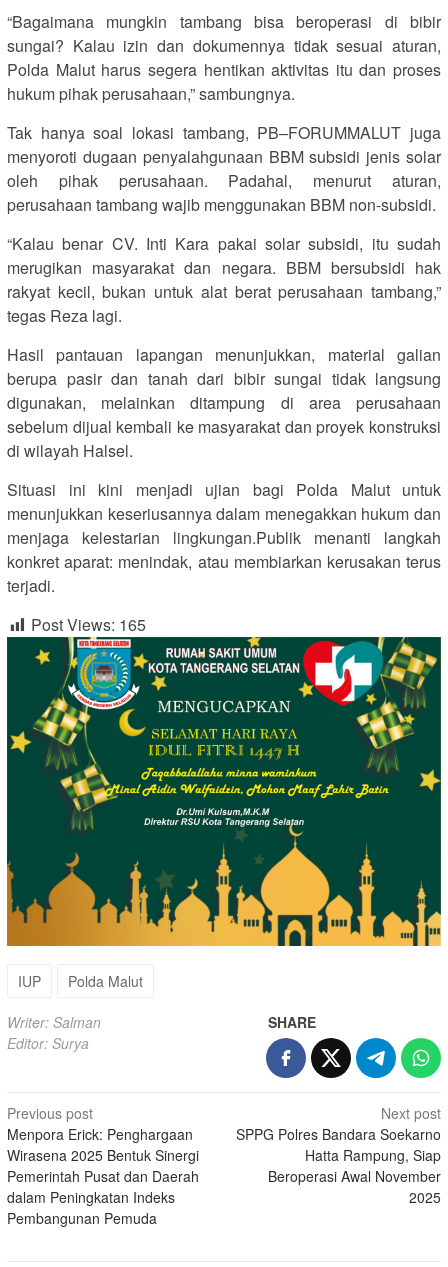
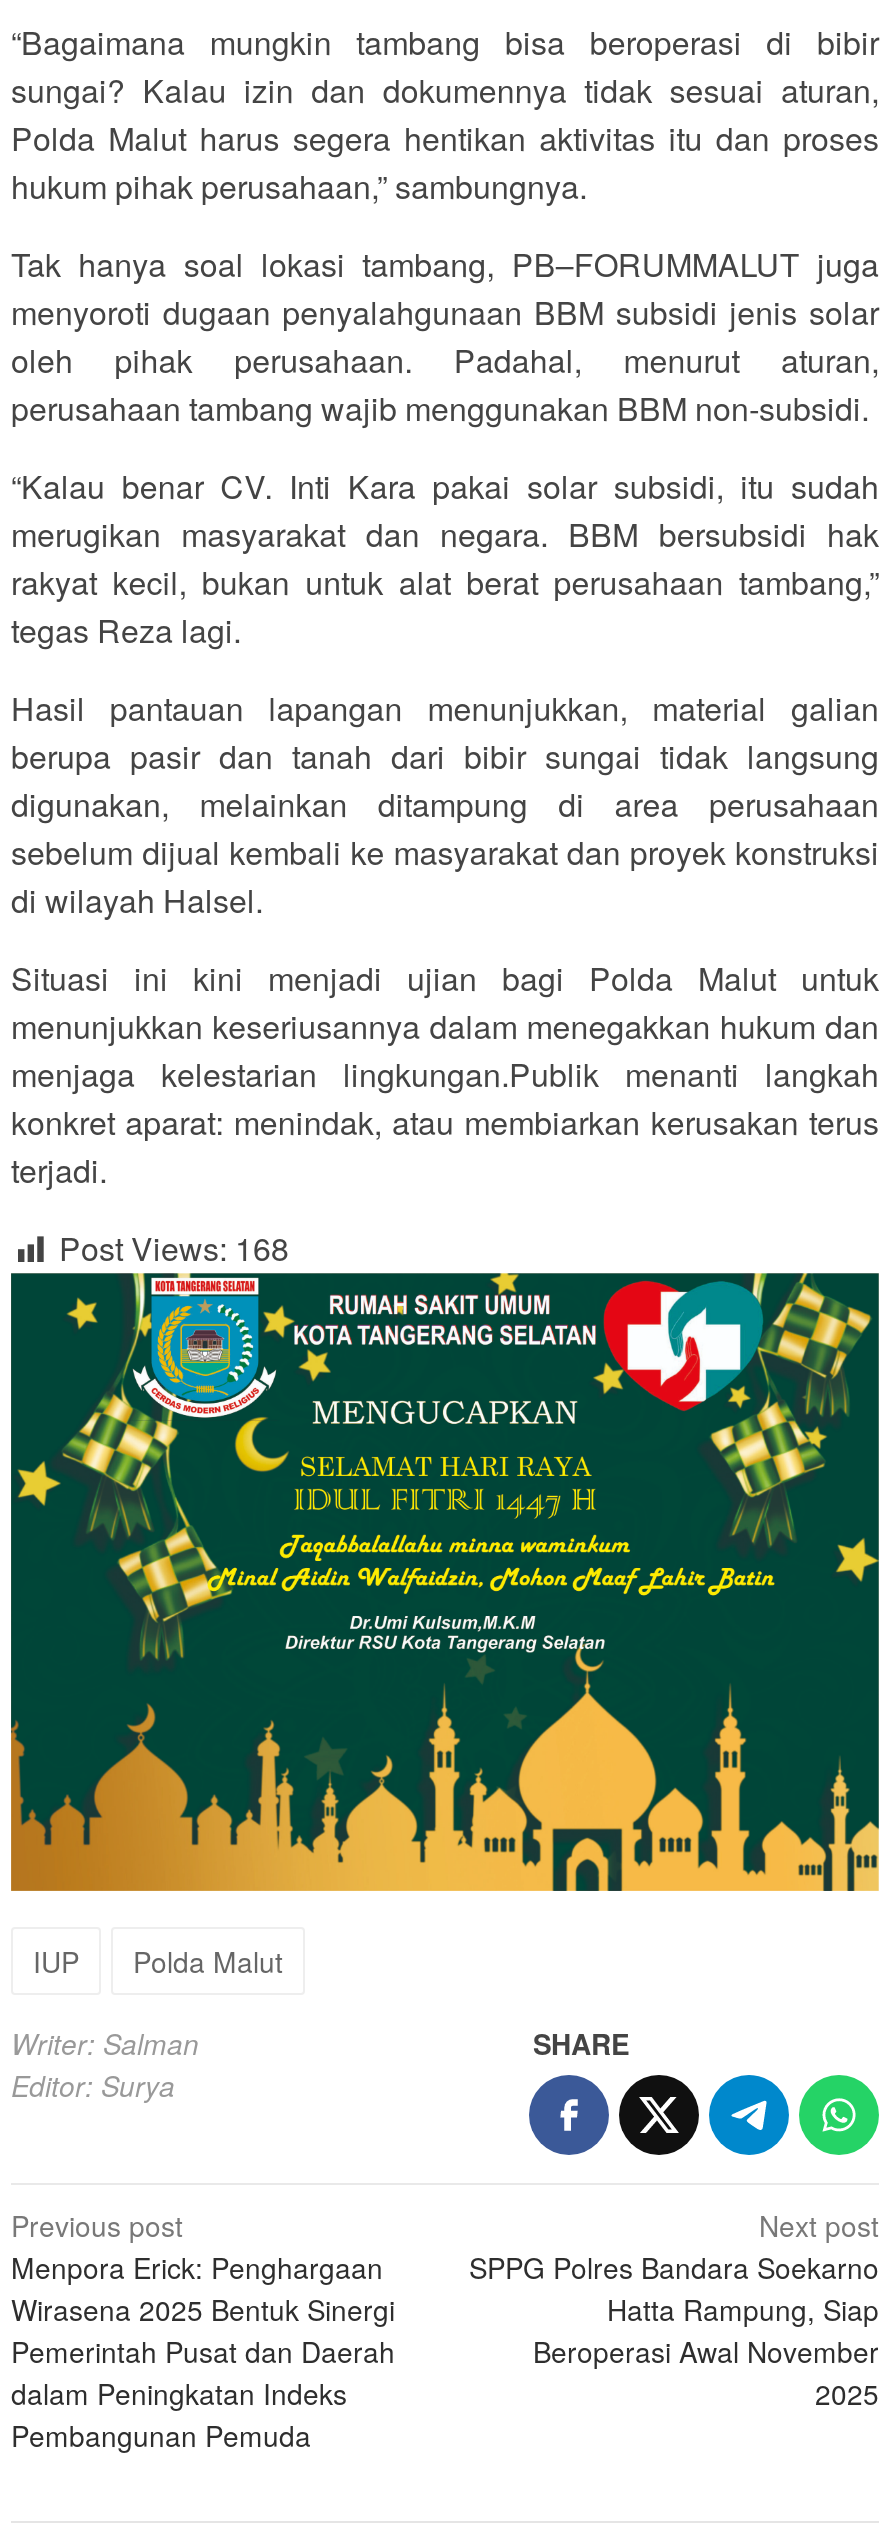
[31,613,146,636] Post Views: 165 -> [59,1224,289,1270] Post Views: 168

